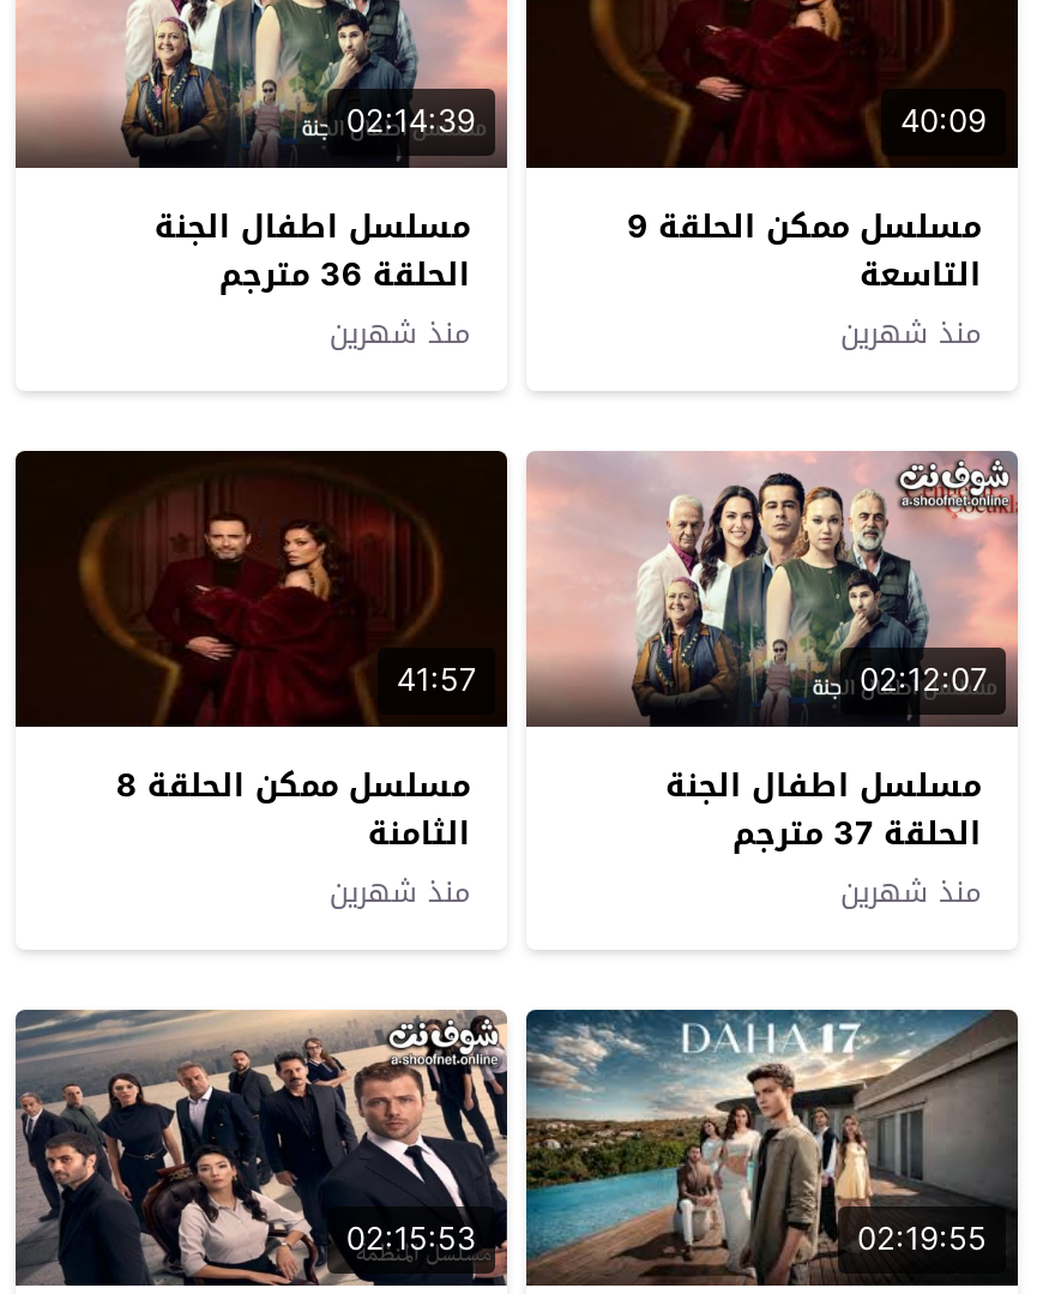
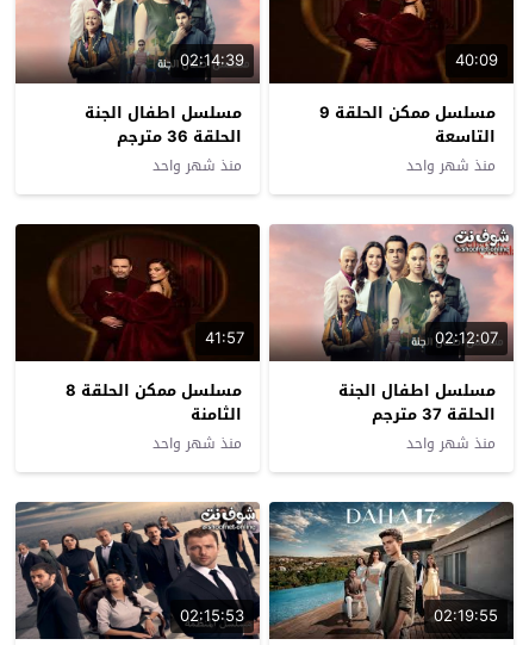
[329,306,471,359] منذ شهرين -> [152,152,242,178] منذ شهر واحد
[840,306,982,359] منذ شهرين -> [406,152,496,178] منذ شهر واحد
[329,866,471,918] منذ شهرين -> [152,430,242,457] منذ شهر واحد
[840,866,982,918] منذ شهرين -> [406,430,496,457] منذ شهر واحد

